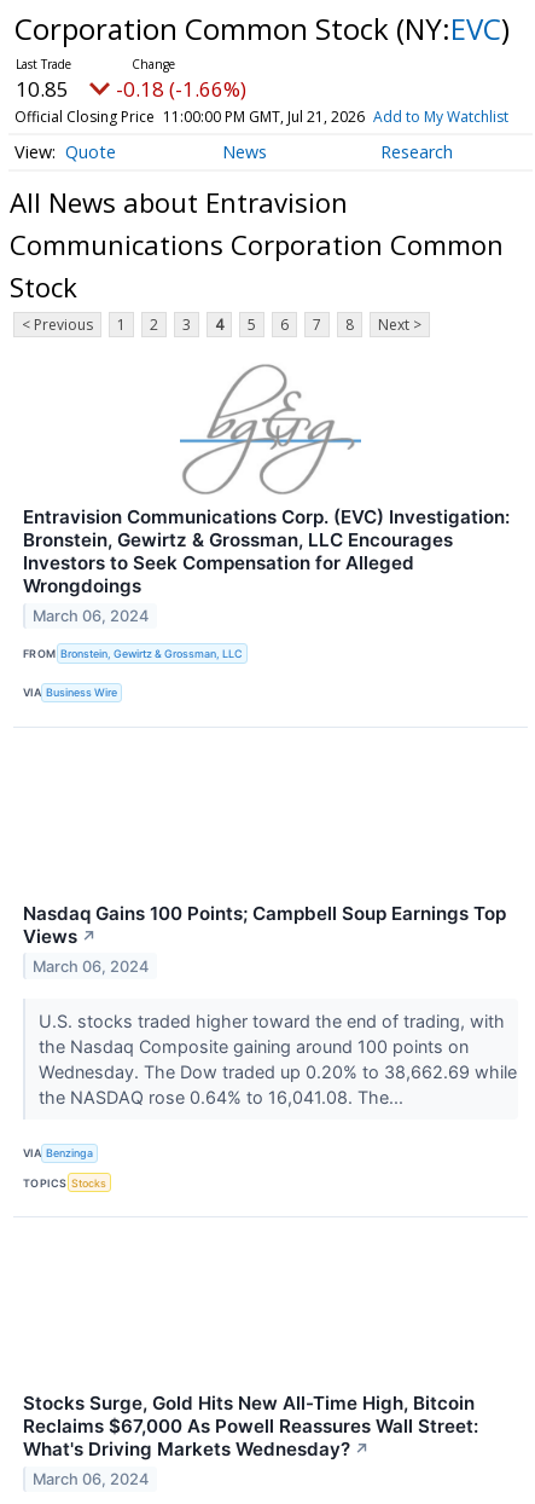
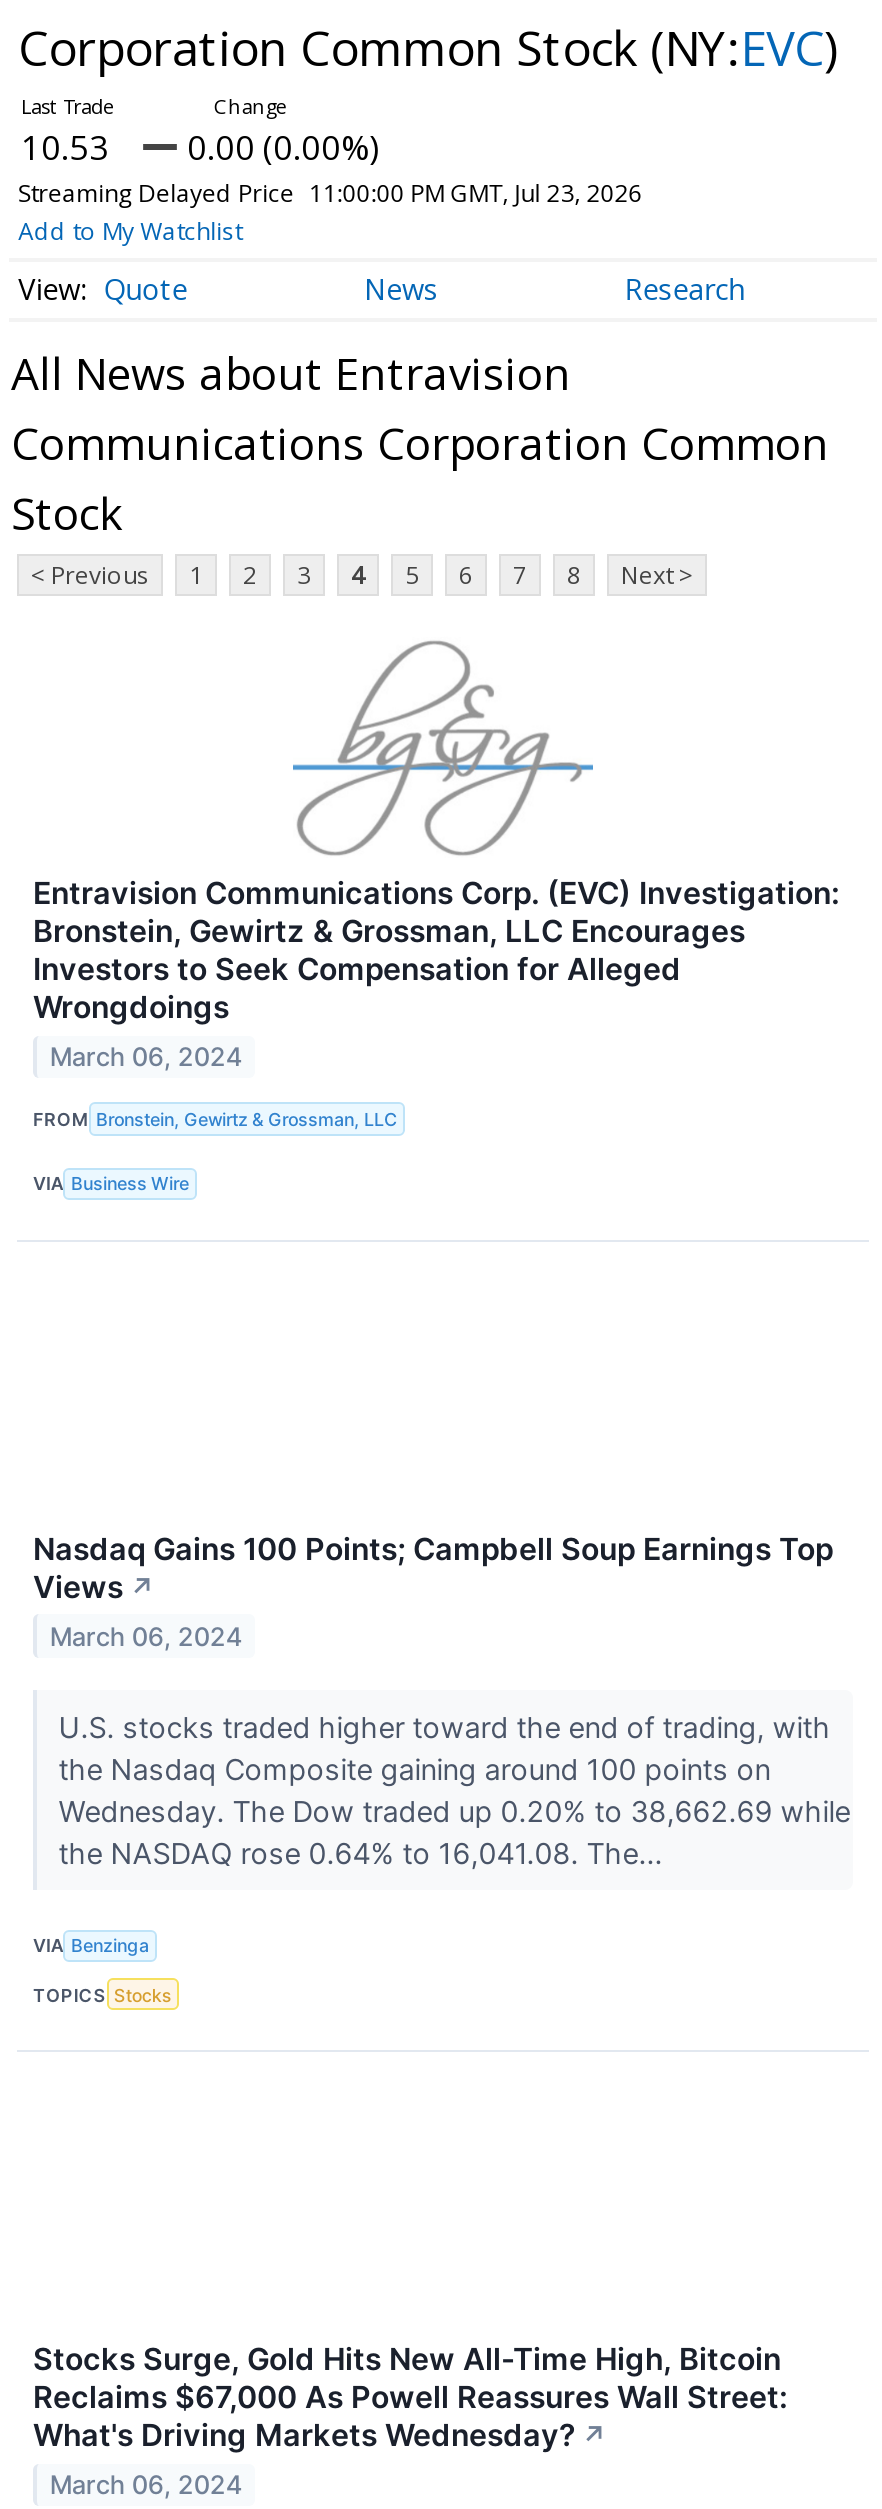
[14,75,508,127] 10.85 | -0.18 (-1.66%) | Official Closing Price 11:00:00 PM GMT, Jul 21, 2026 Add to My Watchlist -> [18,124,643,248] 10.53 | 0.00 (0.00%) | Streaming Delayed Price 11:00:00 PM GMT, Jul 23, 2026 | Add to My Watchlist

